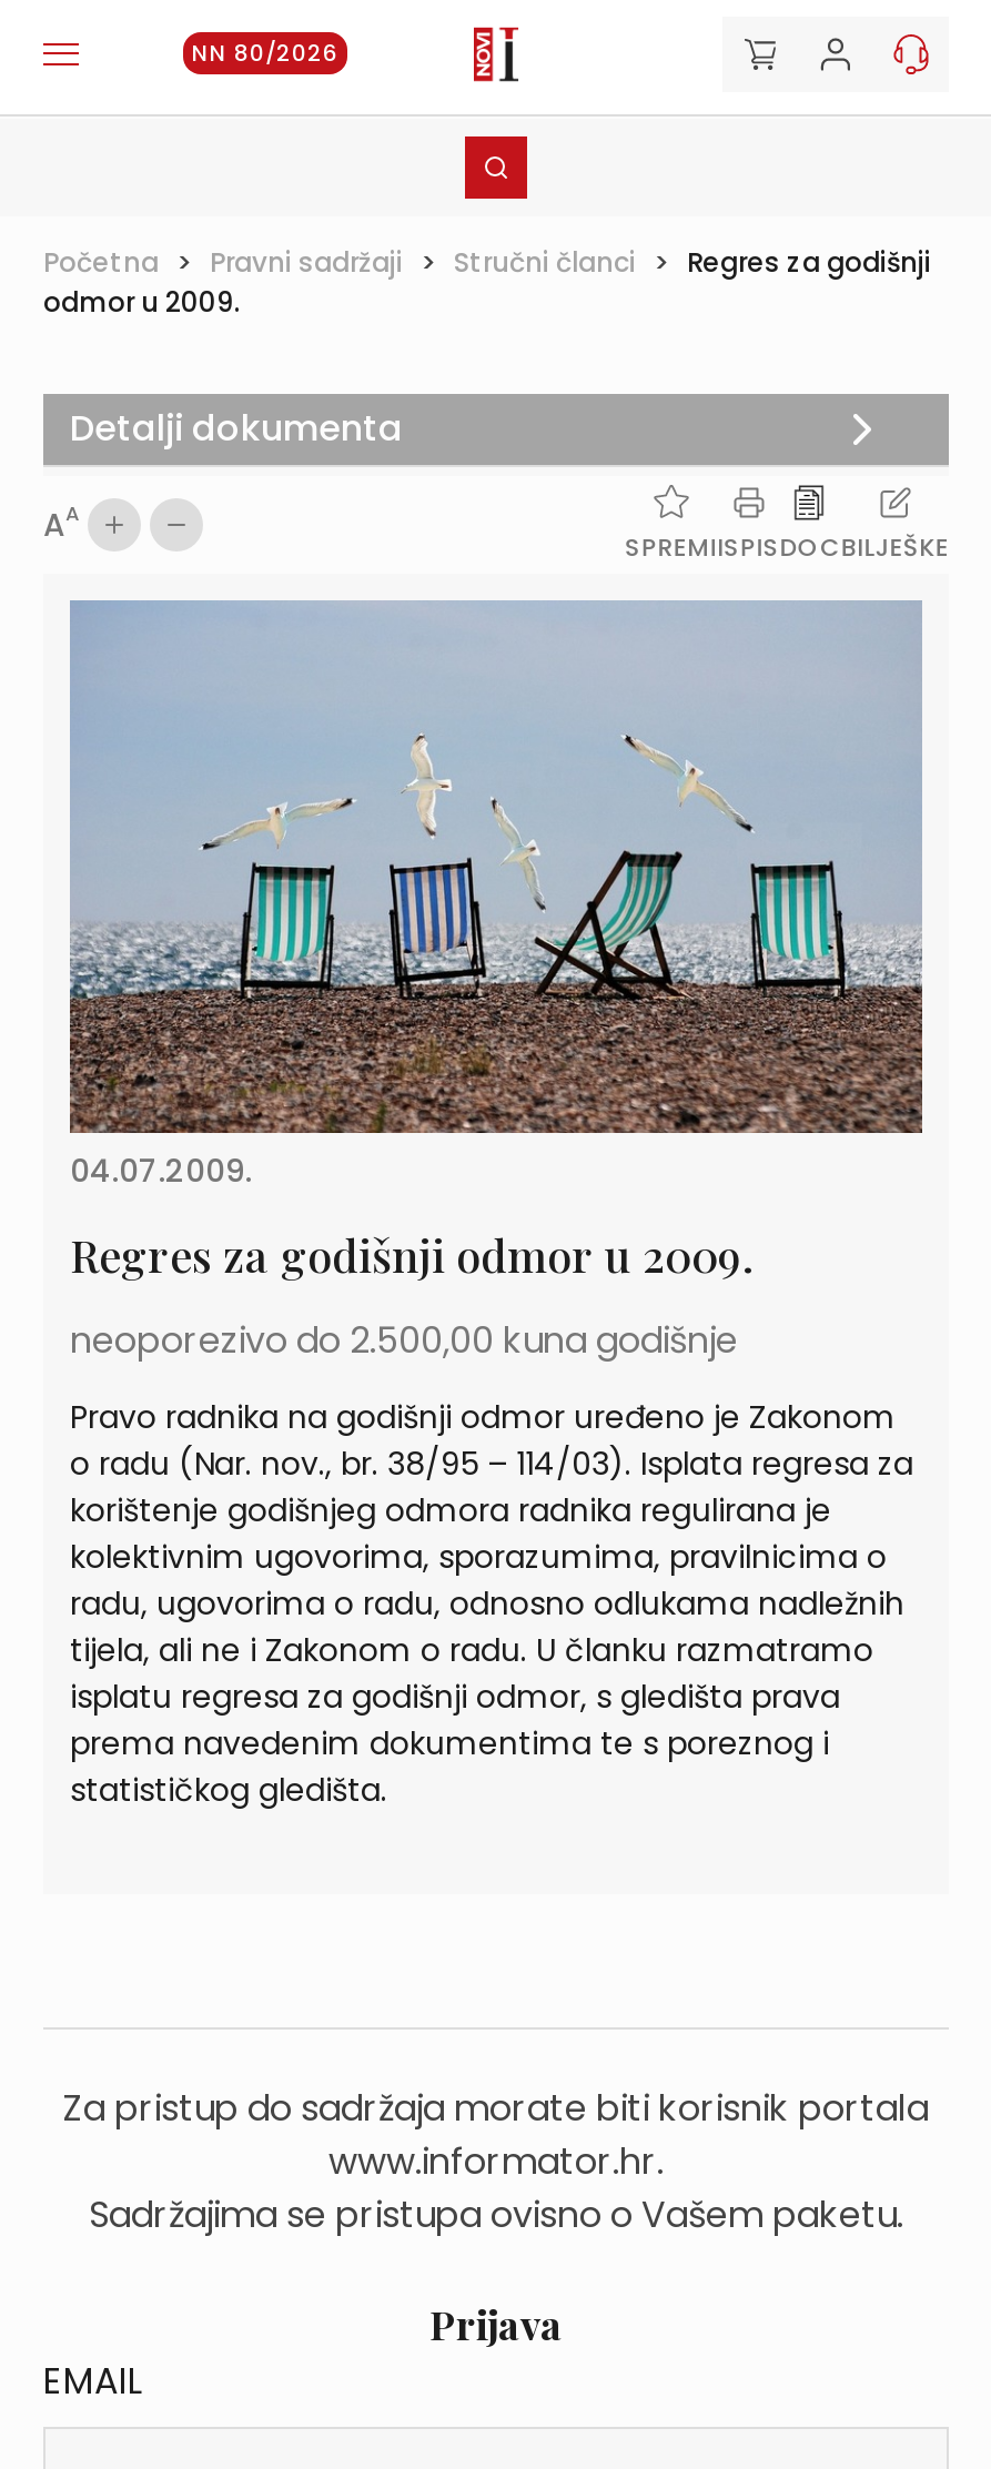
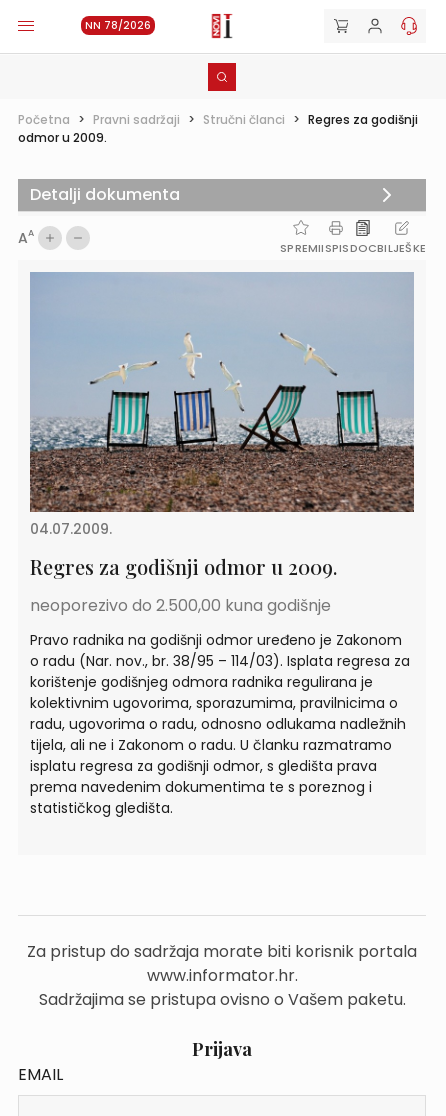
[192,37,338,70] NN 80/2026 -> [85,18,151,33] NN 78/2026

